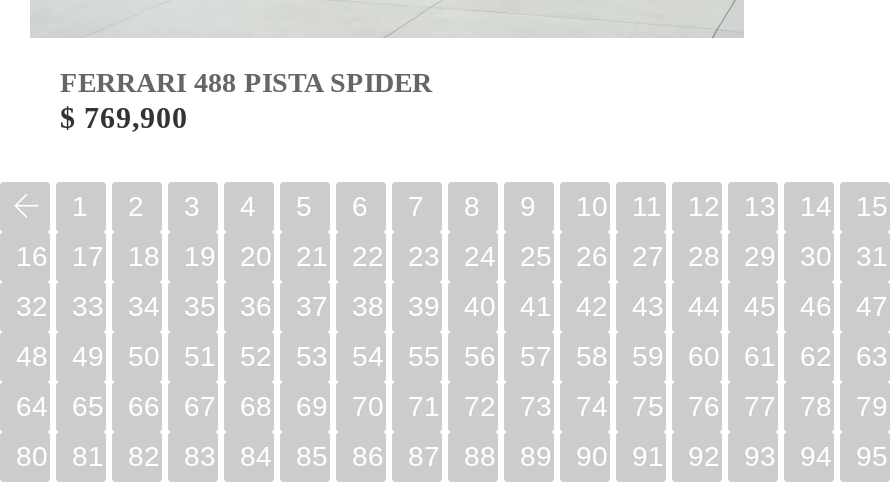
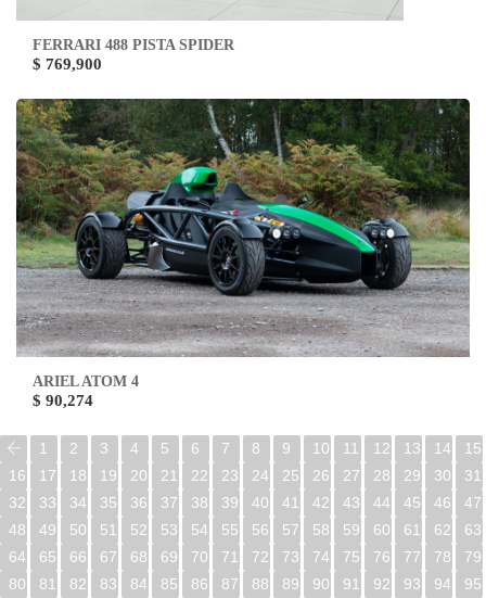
none -> [16,98,470,409] [image] | ARIEL ATOM 4 | $ 90,274

